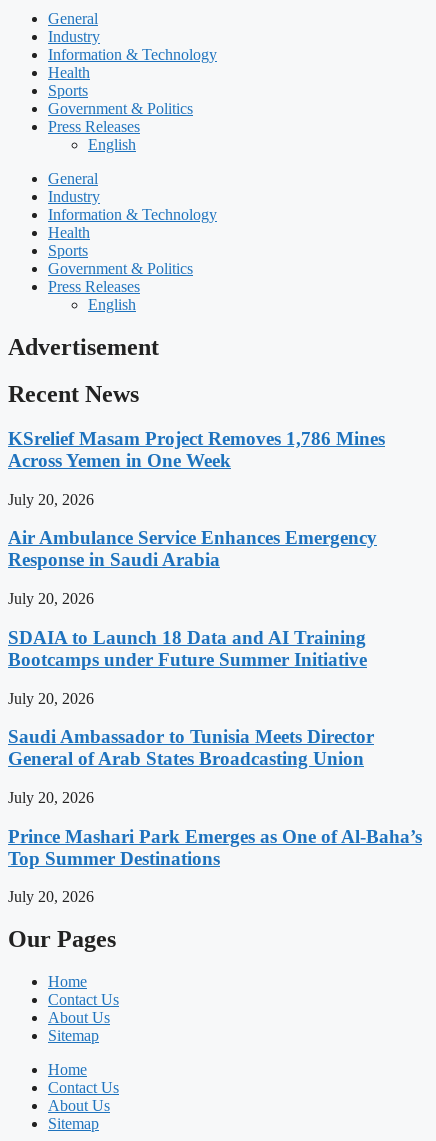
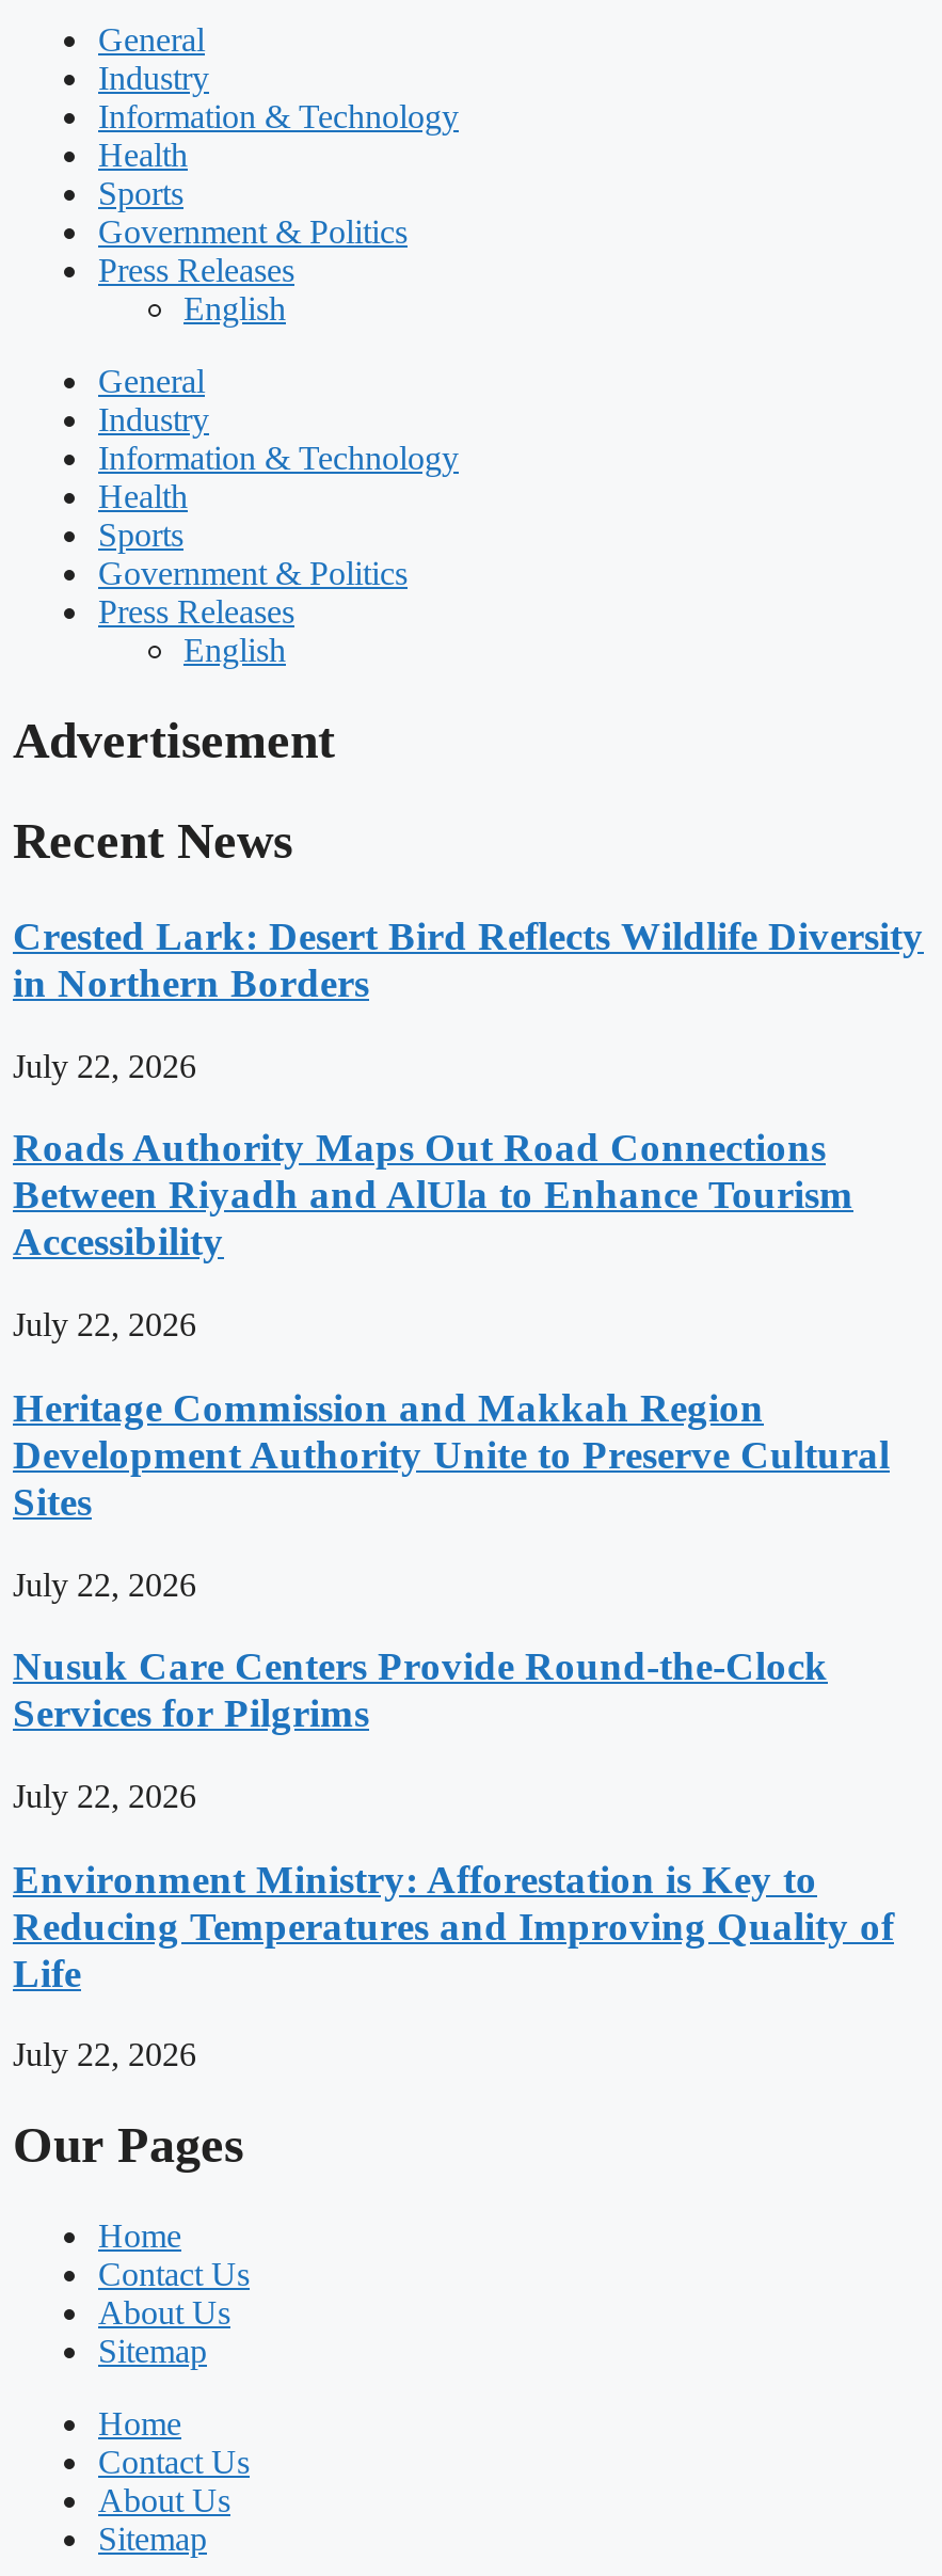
[8,428,385,471] KSrelief Masam Project Removes 1,786 Mines | Across Yemen in One Week -> [13,913,924,1005] Crested Lark: Desert Bird Reflects Wildlife Diversity | in Northern Borders
[8,491,94,508] July 20, 2026 -> [13,1047,196,1084] July 22, 2026
[8,527,377,570] Air Ambulance Service Enhances Emergency | Response in Saudi Arabia -> [13,1126,853,1264] Roads Authority Maps Out Road Connections | Between Riyadh and AlUla to Enhance Tourism | Accessibility
[8,590,94,607] July 20, 2026 -> [13,1306,196,1343] July 22, 2026
[8,627,367,670] SDAIA to Launch 18 Data and AI Training | Bootcamps under Future Summer Initiative -> [13,1385,890,1523] Heritage Commission and Makkah Region | Development Authority Unite to Preserve Cultural | Sites
[8,690,94,707] July 20, 2026 -> [13,1566,196,1602] July 22, 2026
[8,726,374,769] Saudi Ambassador to Tunisia Meets Director | General of Arab States Broadcasting Union -> [13,1644,828,1736] Nusuk Care Centers Provide Round-the-Clock | Services for Pilgrims
[8,789,94,806] July 20, 2026 -> [13,1778,196,1814] July 22, 2026
[8,826,422,869] Prince Mashari Park Emerges as One of Al-Baha’s | Top Summer Destinations -> [13,1856,894,1995] Environment Ministry: Afforestation is Key to | Reducing Temperatures and Improving Quality of | Life
[8,888,94,905] July 20, 2026 -> [13,2037,196,2073] July 22, 2026

